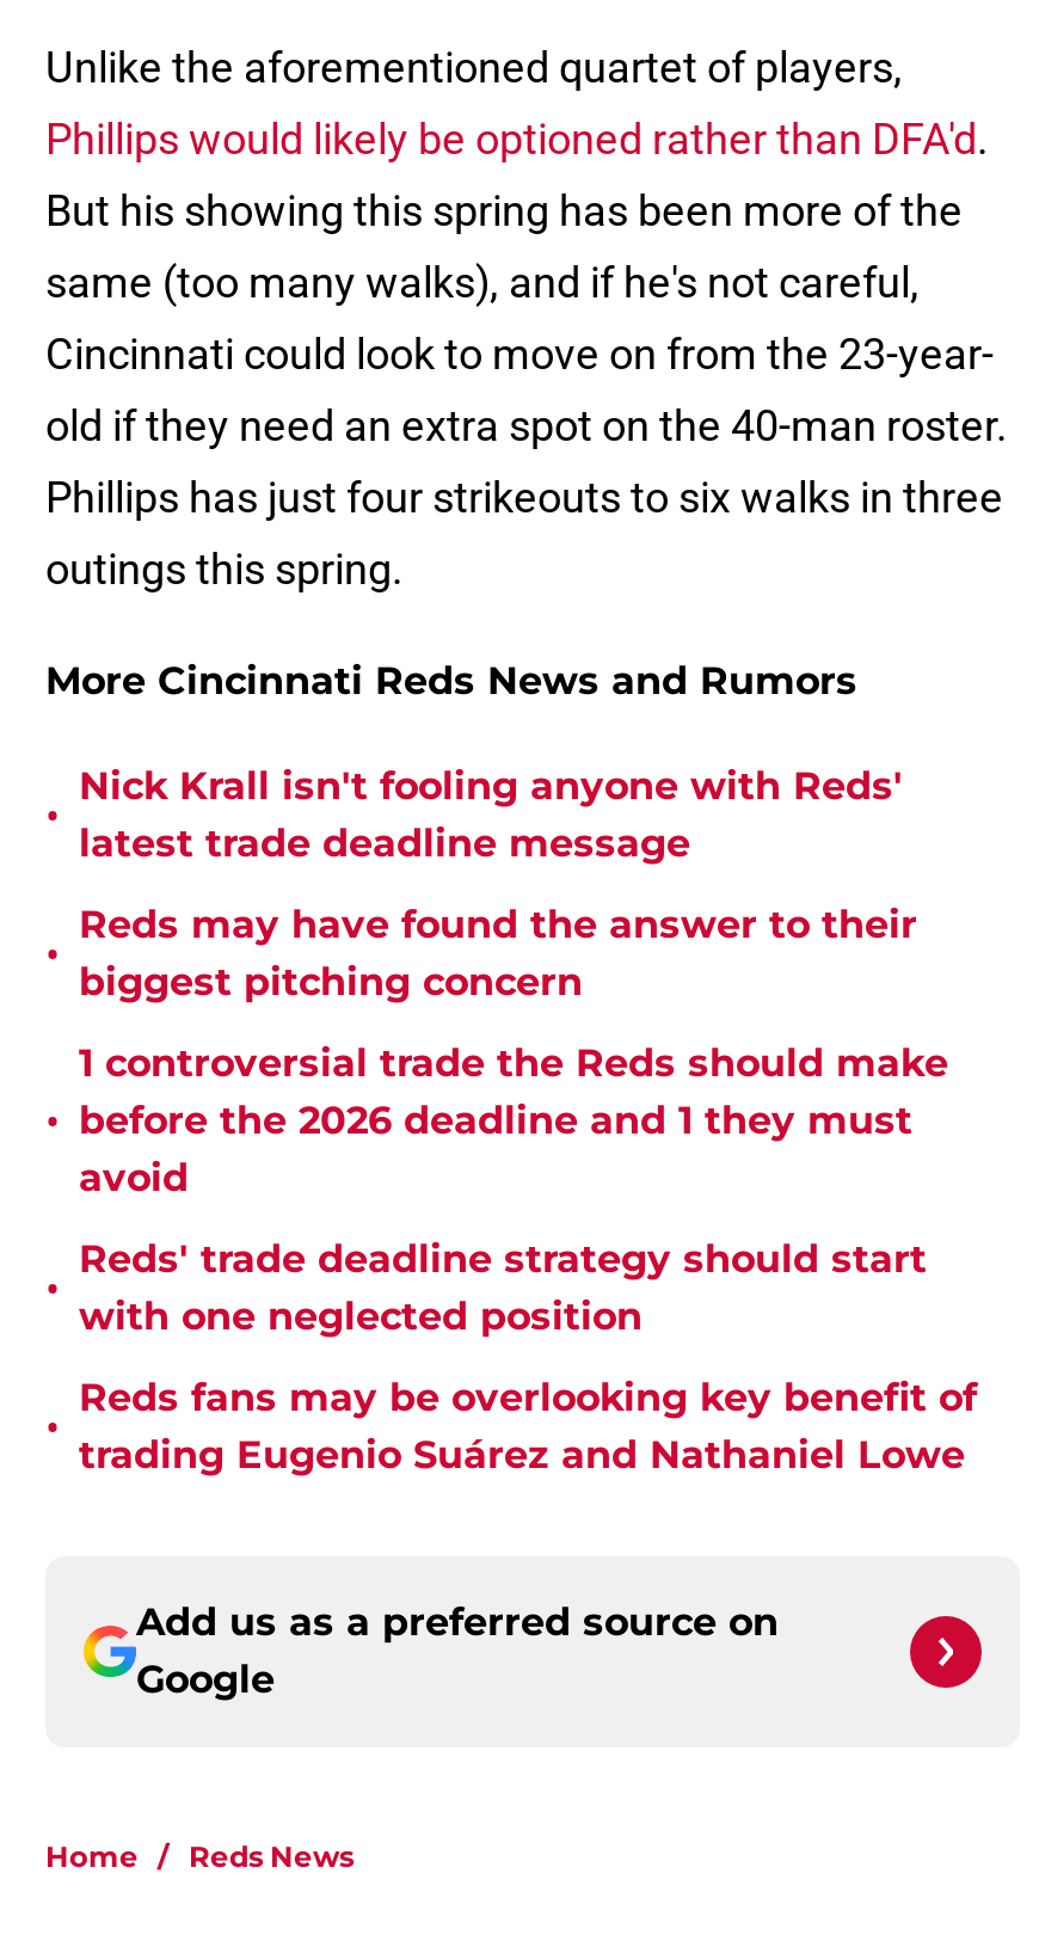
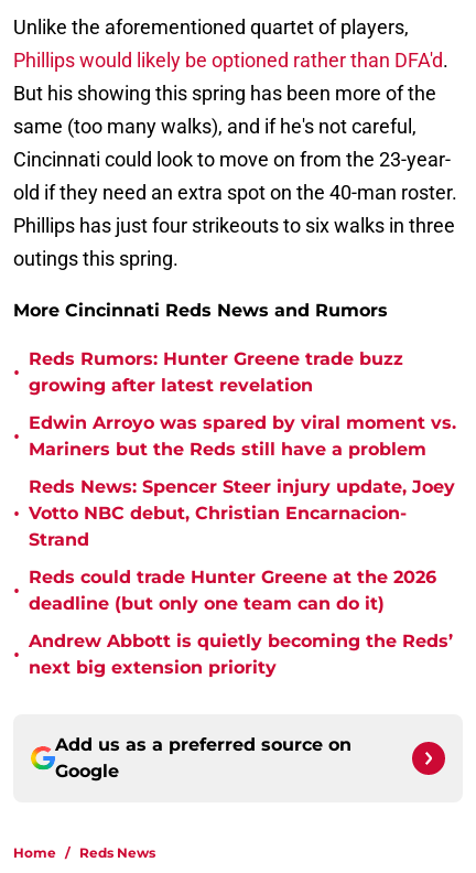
[79,763,903,866] Nick Krall isn't fooling anyone with Reds' | latest trade deadline message -> [29,348,403,396] Reds Rumors: Hunter Greene trade buzz | growing after latest revelation
[79,902,917,1005] Reds may have found the answer to their | biggest pitching concern -> [29,412,456,460] Edwin Arroyo was spared by viral moment vs. | Mariners but the Reds still have a problem
[79,1040,948,1200] 1 controversial trade the Reds should make | before the 2026 deadline and 1 they must | avoid -> [29,476,455,550] Reds News: Spencer Steer injury update, Joey | Votto NBC debut, Christian Encarnacion- | Strand
[79,1236,927,1339] Reds' trade deadline strategy should start | with one neglected position -> [29,567,436,614] Reds could trade Hunter Greene at the 2026 | deadline (but only one team can do it)
[79,1375,977,1478] Reds fans may be overlooking key benefit of | trading Eugenio Suárez and Nathaniel Lowe -> [29,630,453,678] Andrew Abbott is quietly becoming the Reds’ | next big extension priority

